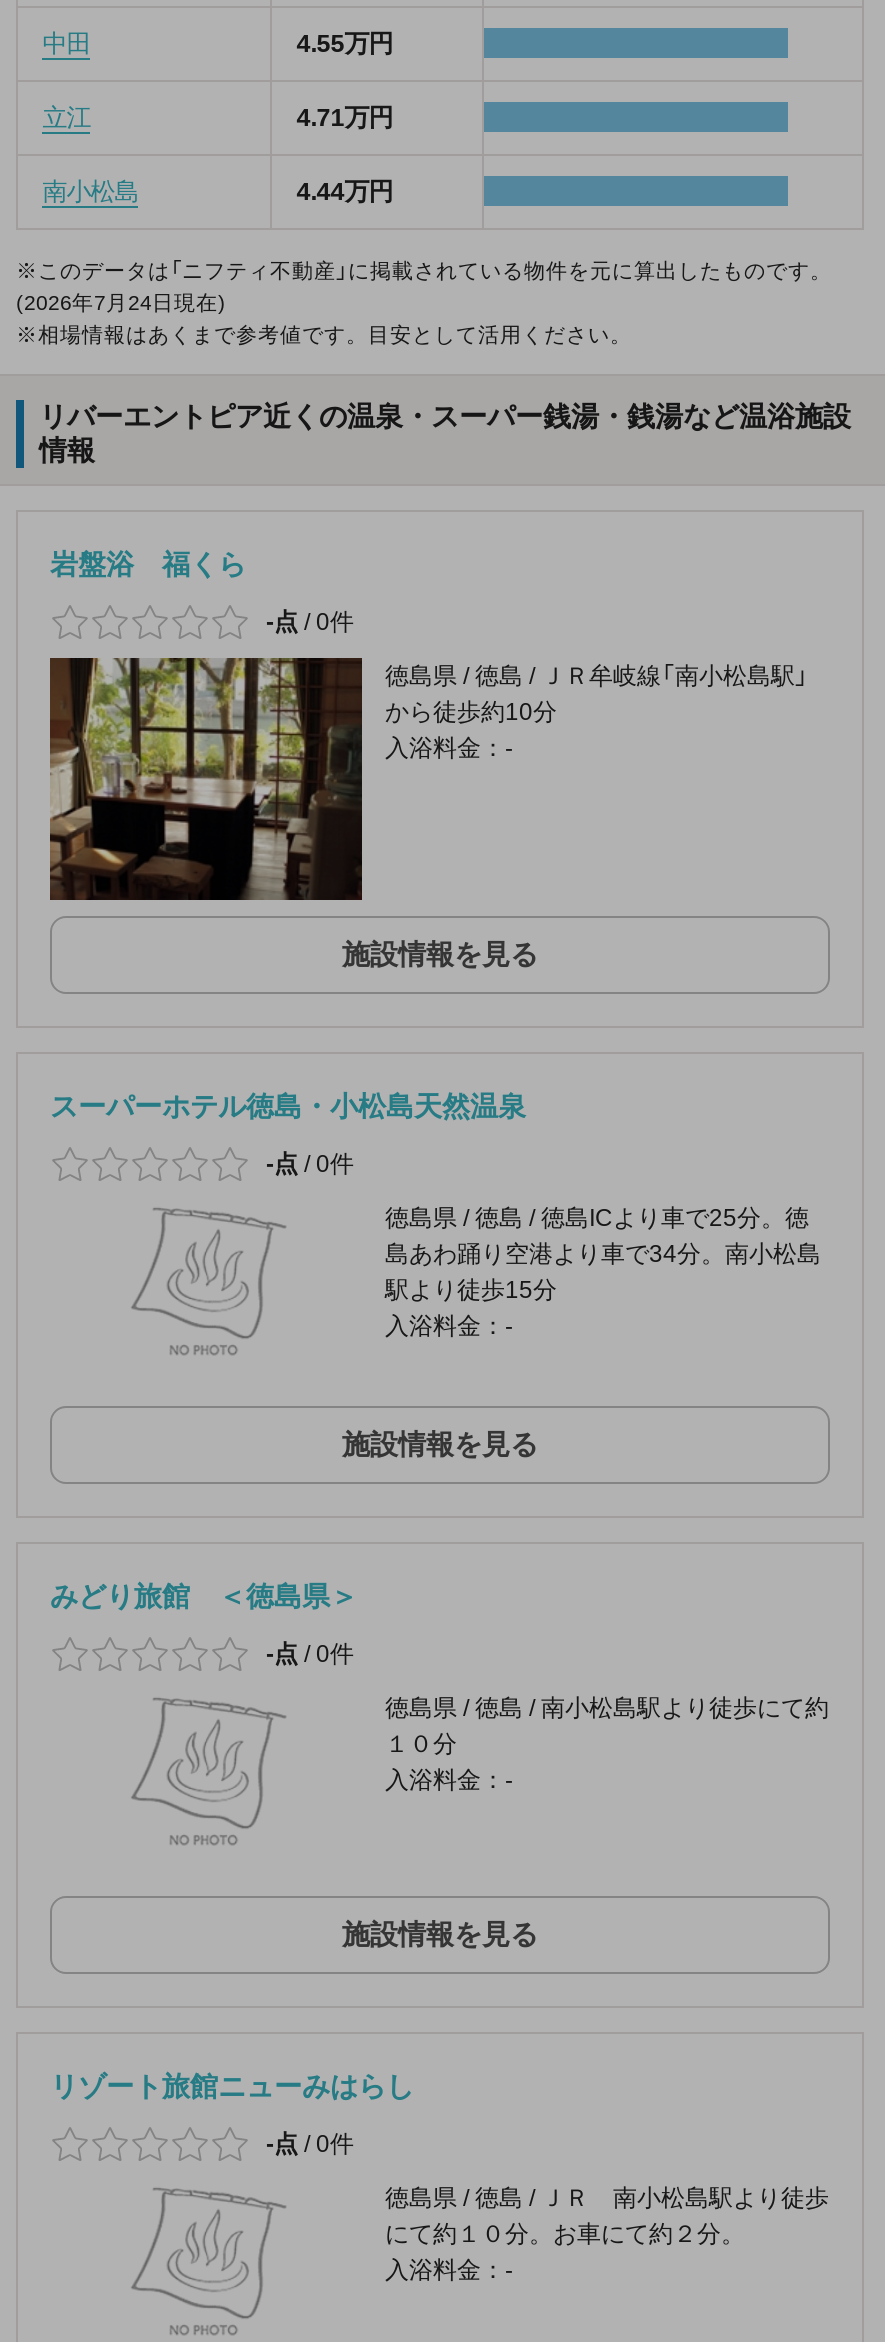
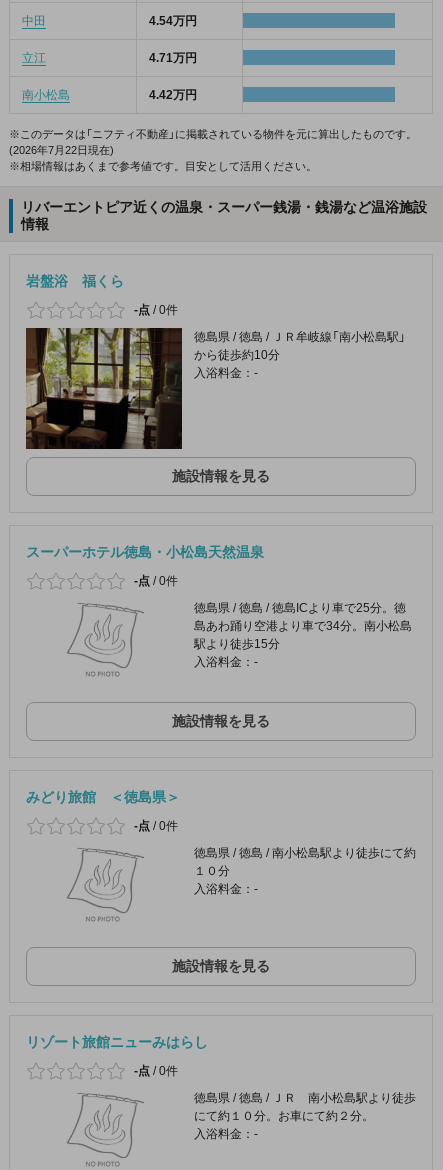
[296,31,392,59] 4.55万円 -> [149,14,197,28] 4.54万円
[296,179,392,207] 4.44万円 -> [149,88,197,102] 4.42万円
[16,291,226,315] (2026年7月24日現在) -> [9,144,114,156] (2026年7月22日現在)

